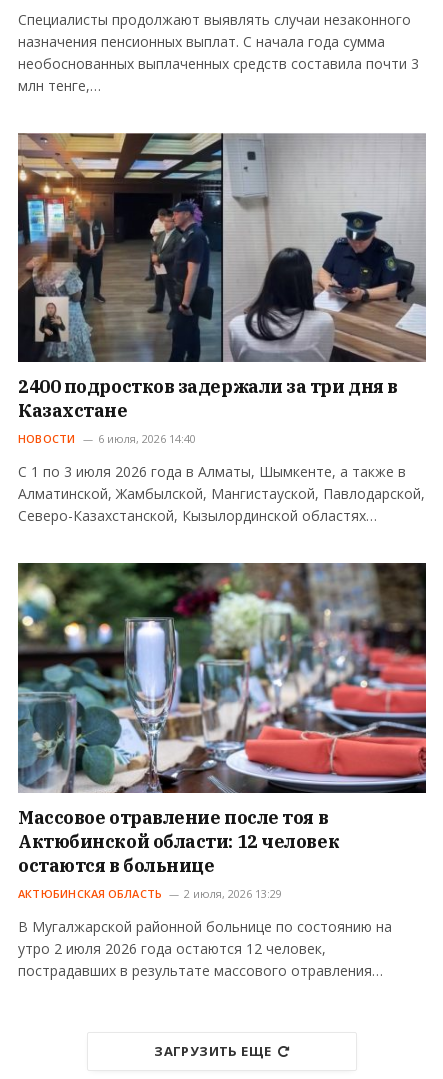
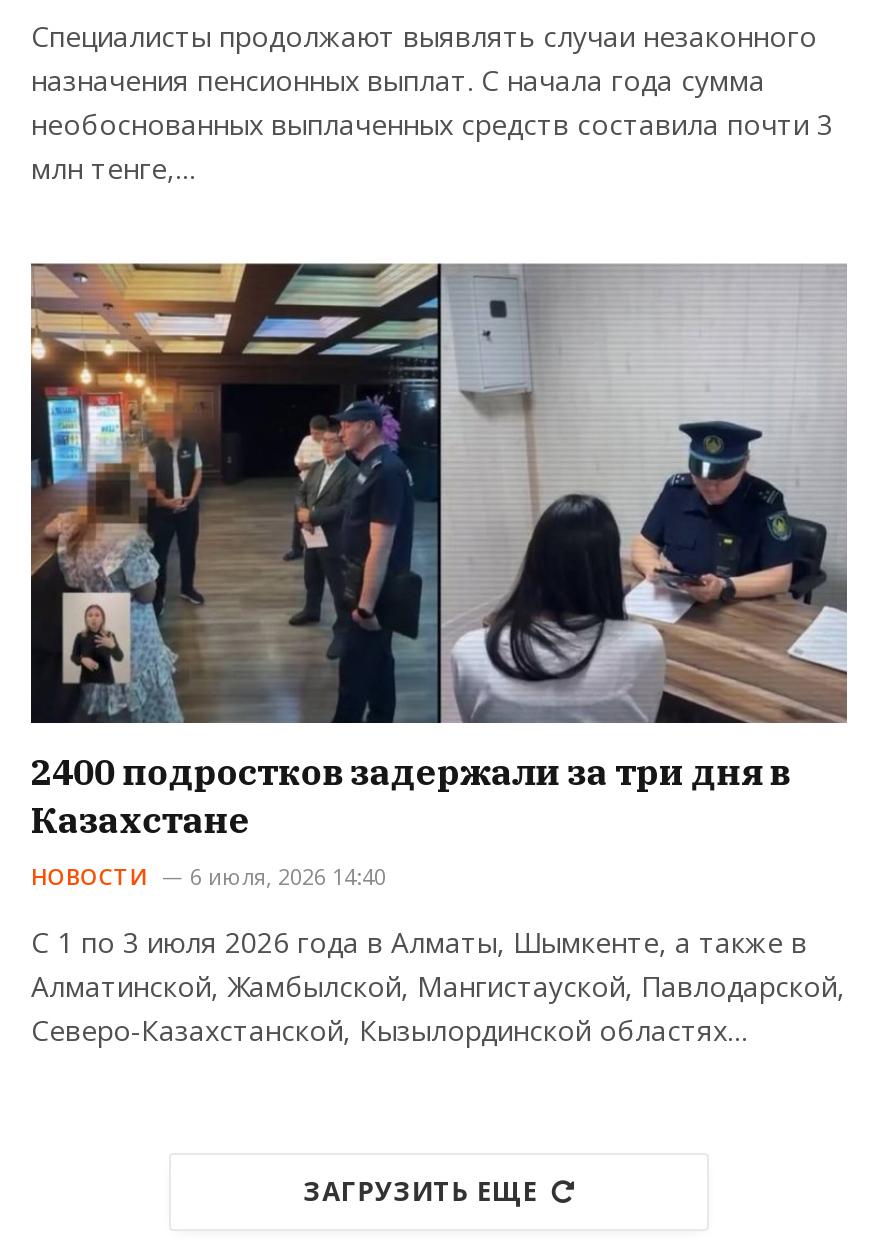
[17,562,427,979] [image] | Массовое отравление после тоя в | Актюбинской области: 12 человек | остаются в больнице | АКТЮБИНСКАЯ ОБЛАСТЬ | 2 июля, 2026 13:29 | В Мугалжарской районной больнице по состоянию на | утро 2 июля 2026 года остаются 12 человек, | пострадавших в результате массового отравления… -> none

